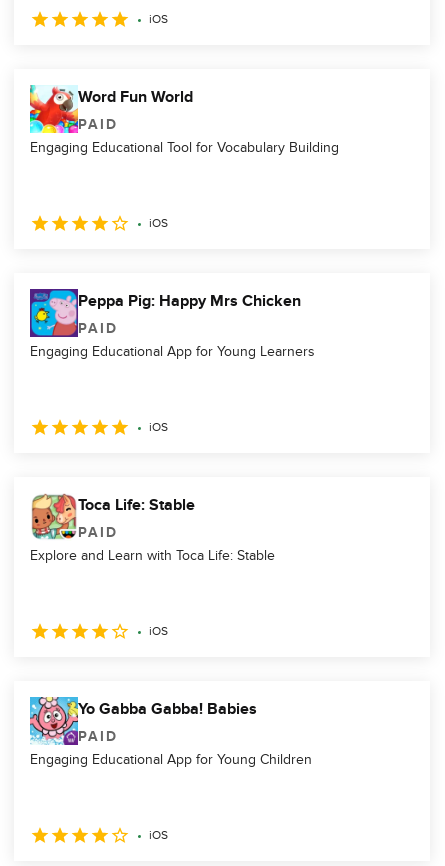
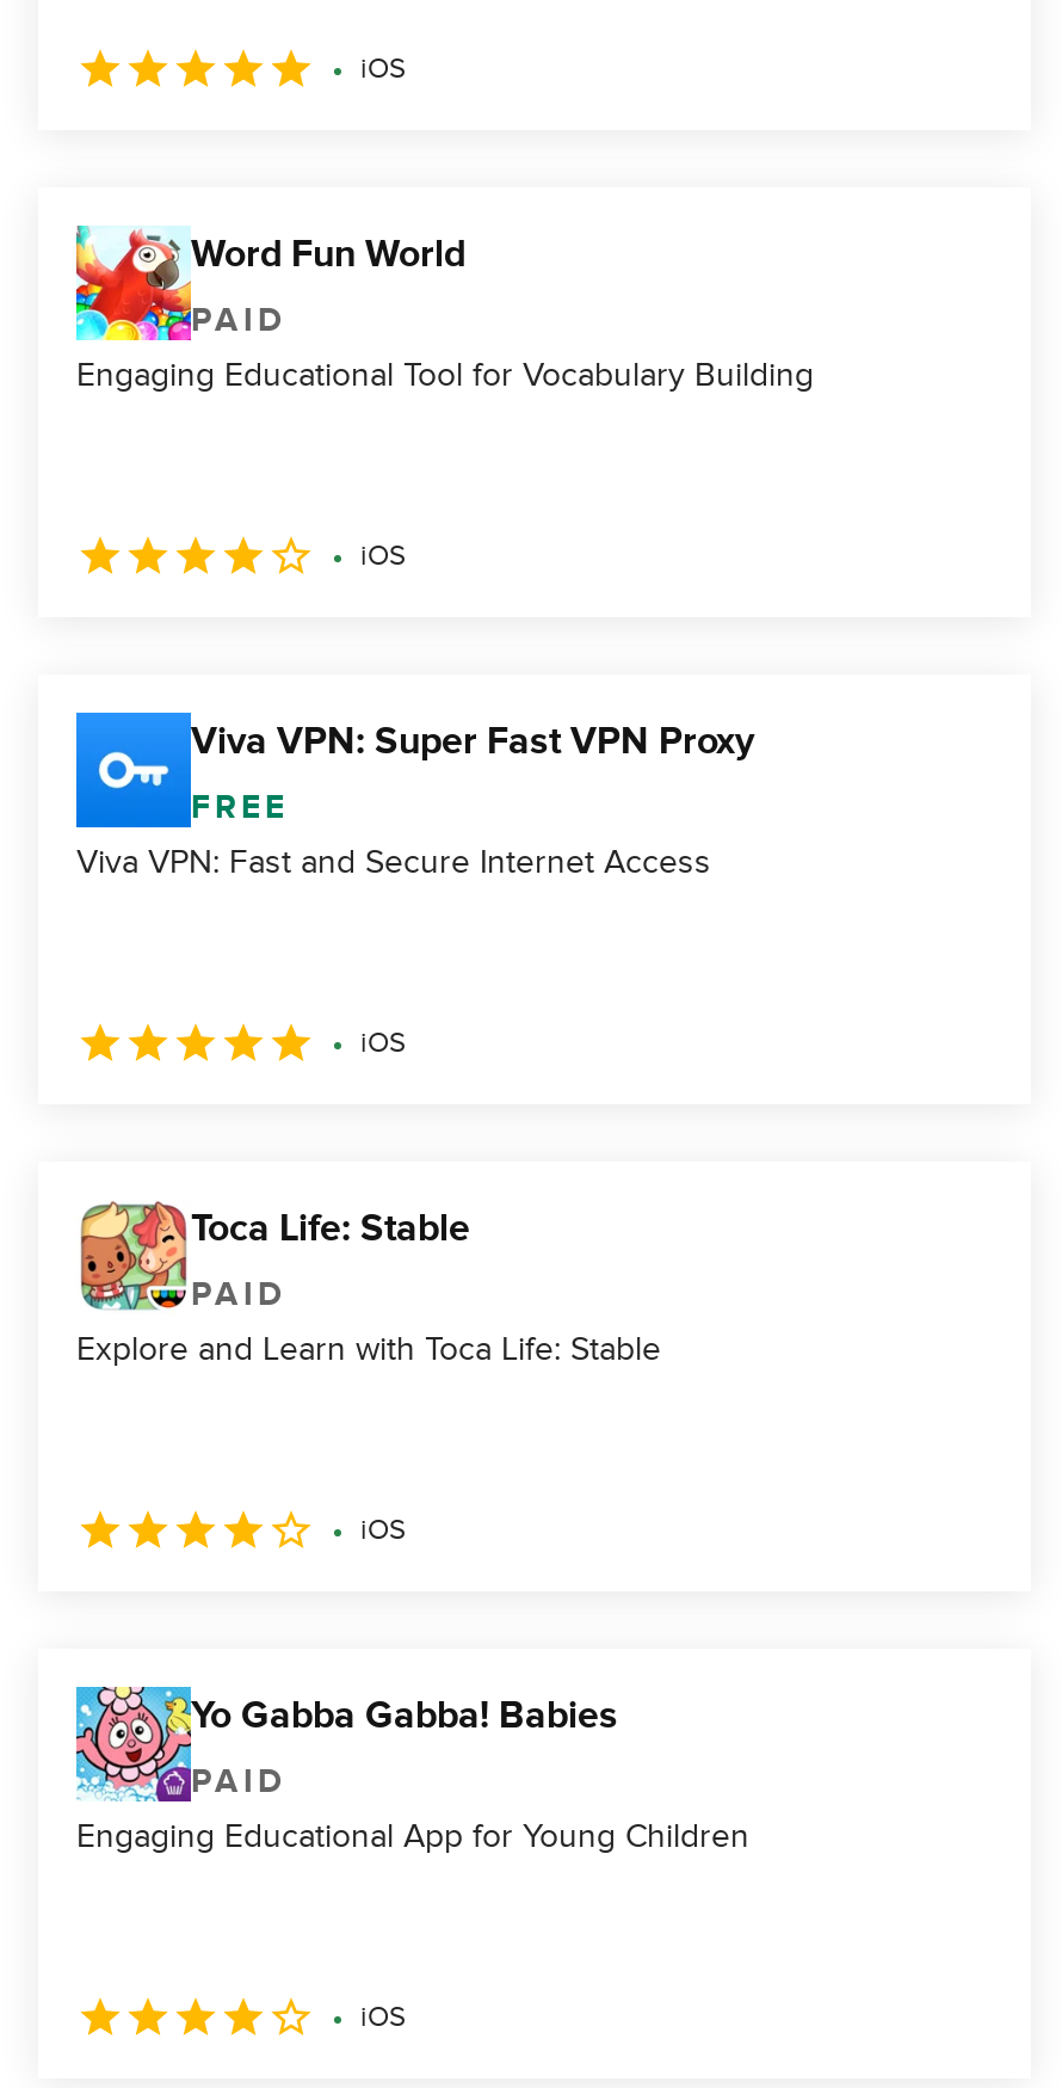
[29,288,315,360] [image] | Peppa Pig: Happy Mrs Chicken | PAID | Engaging Educational App for Young Learners -> [74,710,754,882] [image] | Viva VPN: Super Fast VPN Proxy | FREE | Viva VPN: Fast and Secure Internet Access

